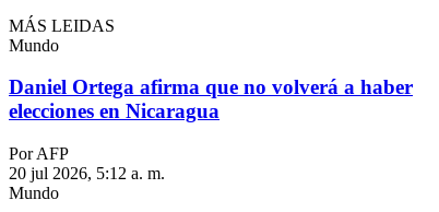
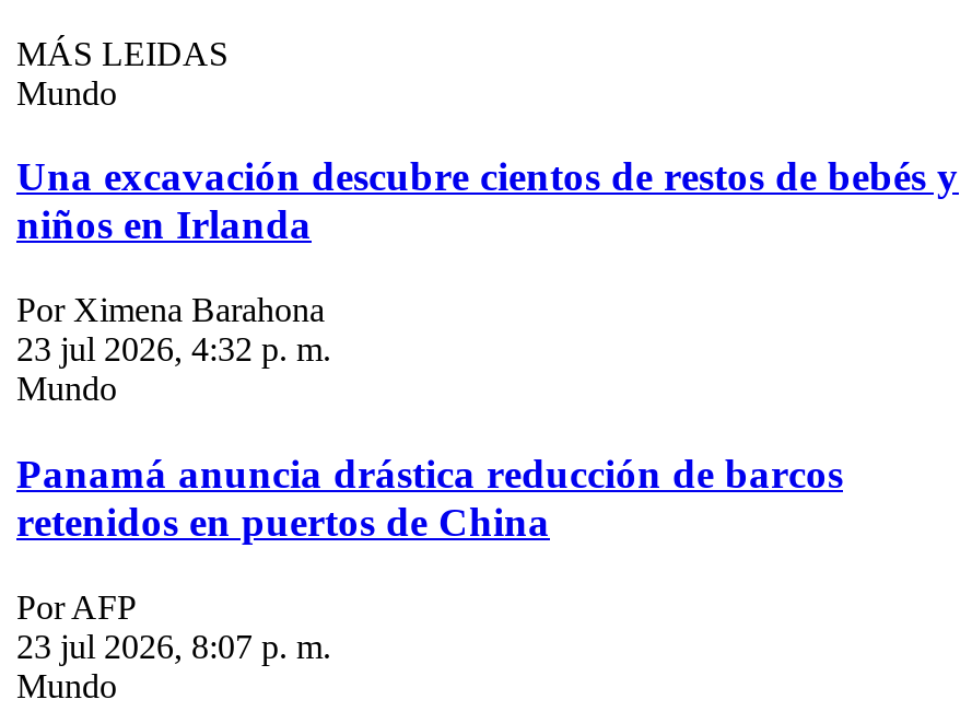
[9,76,413,123] Daniel Ortega afirma que no volverá a haber | elecciones en Nicaragua -> [16,154,959,544] Una excavación descubre cientos de restos de bebés y | niños en Irlanda | Por Ximena Barahona | 23 jul 2026, 4:32 p. m. | Mundo | Panamá anuncia drástica reducción de barcos | retenidos en puertos de China
[9,164,165,183] 20 jul 2026, 5:12 a. m. -> [16,627,331,664] 23 jul 2026, 8:07 p. m.

